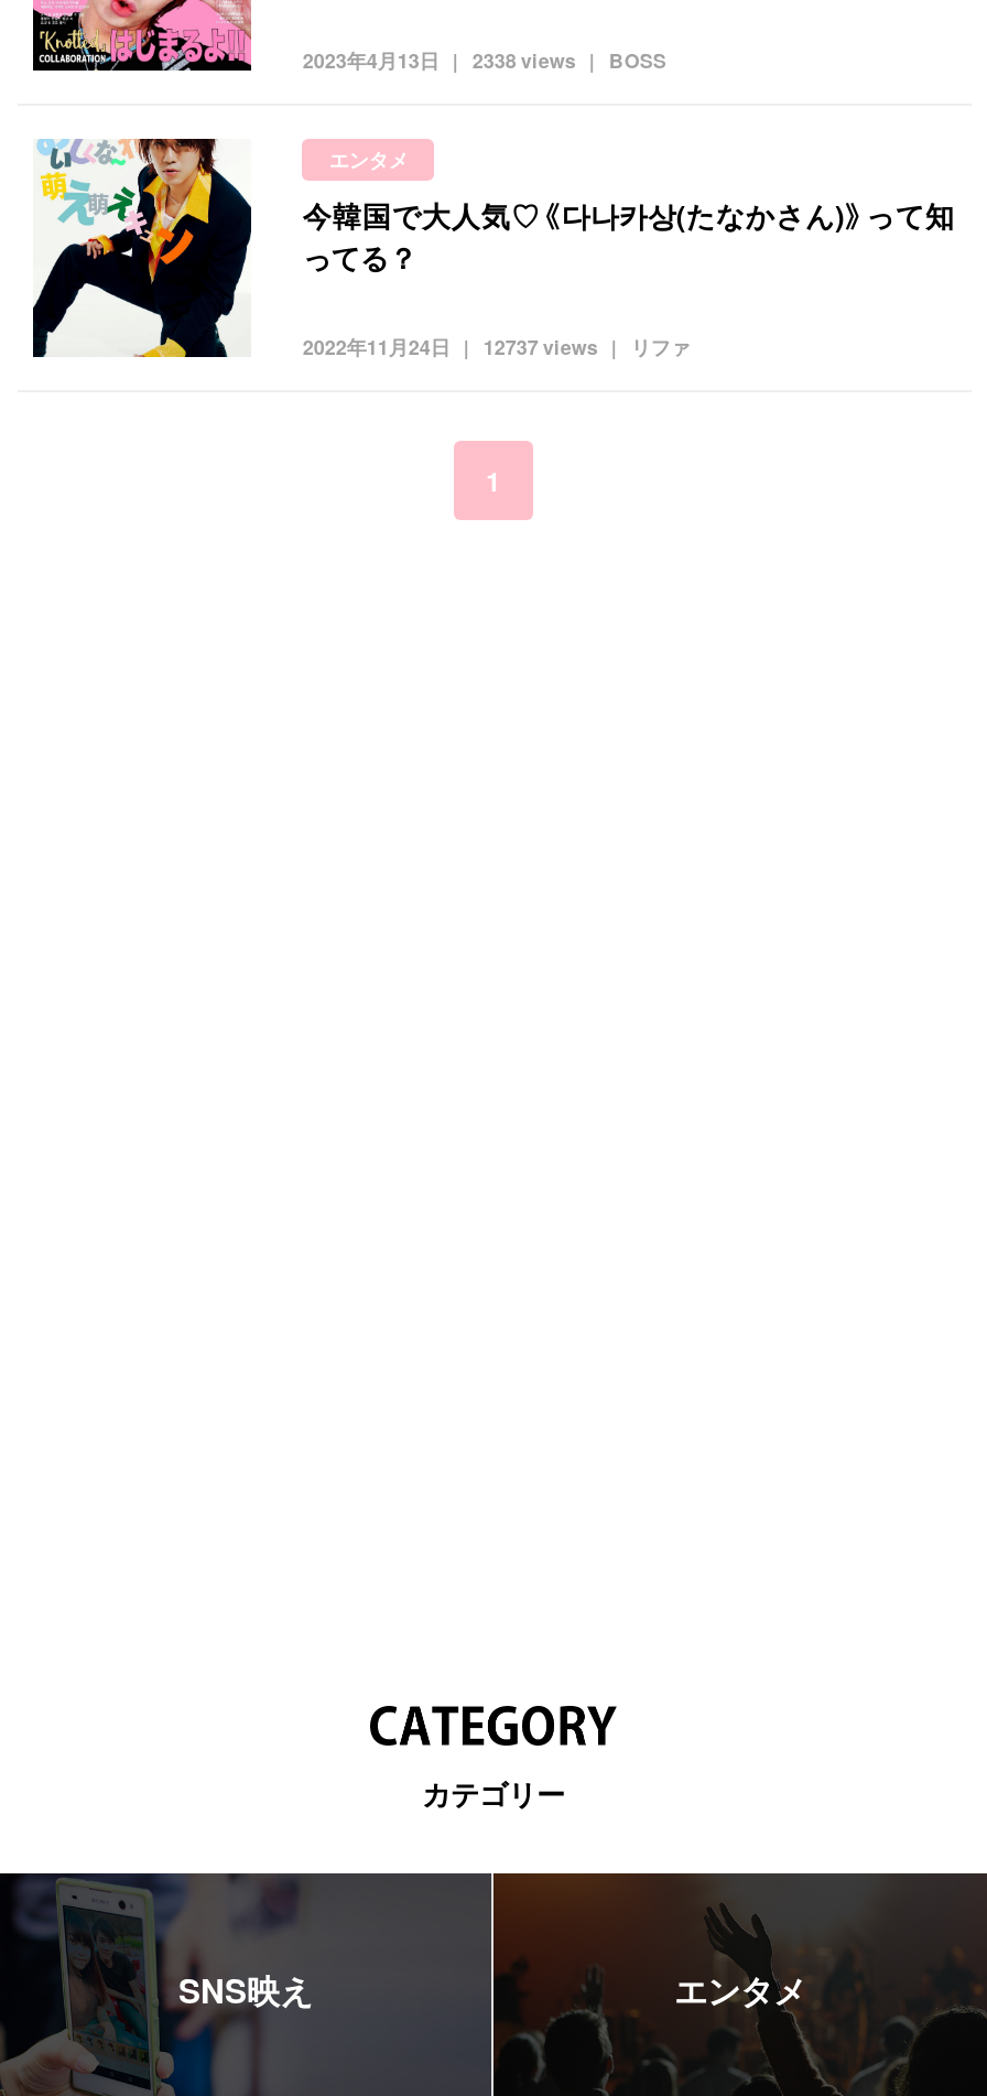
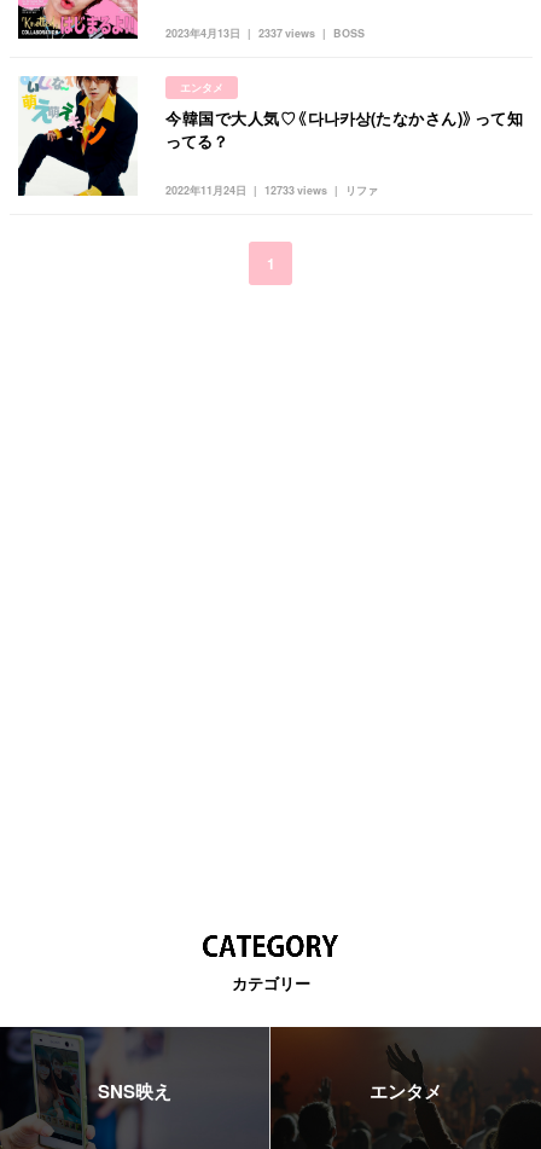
[472,46,576,75] 2338 views -> [259,25,316,41] 2337 views
[302,332,690,361] 2022年11月24日 12737 views リファ -> [166,182,378,198] 2022年11月24日 12733 views リファ

